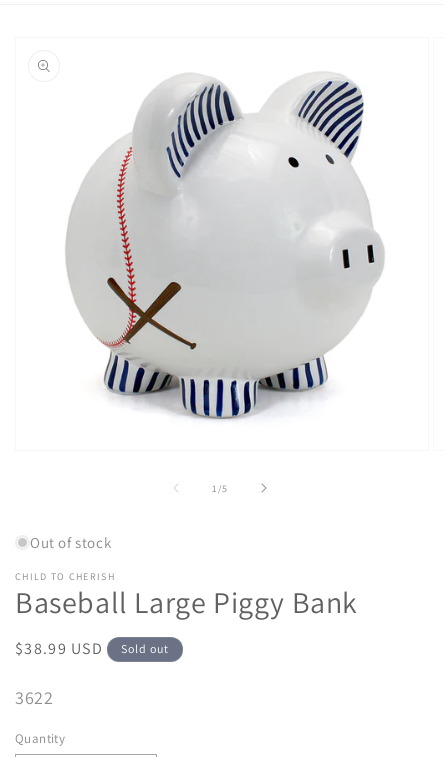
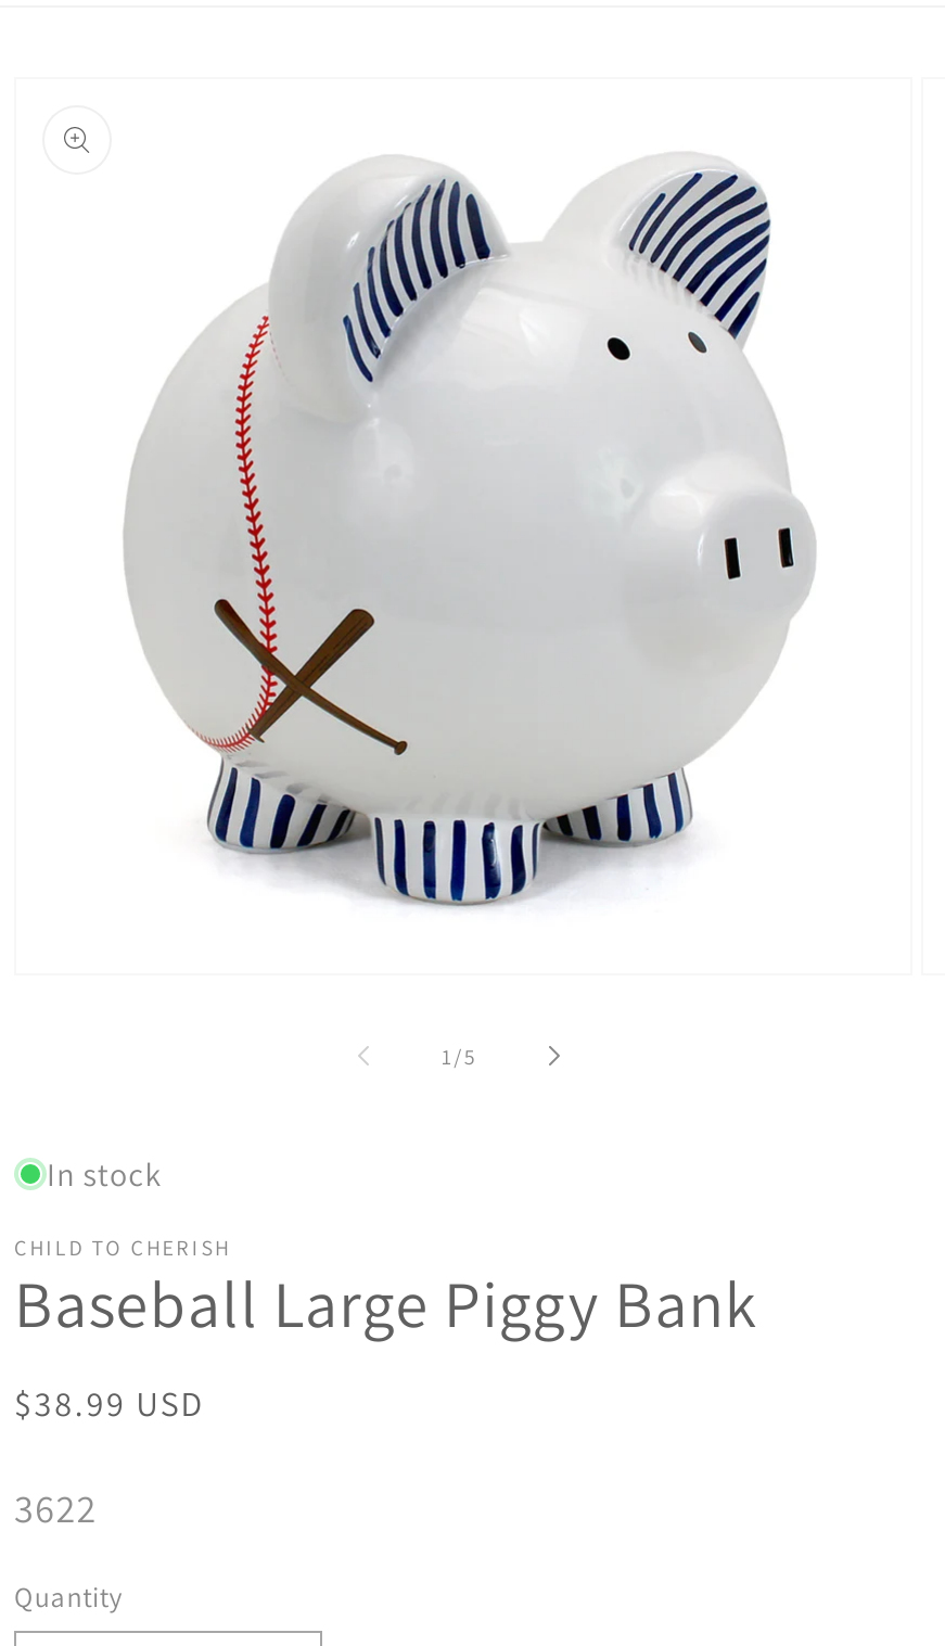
[30,533,111,552] Out of stock -> [47,1153,161,1195] In stock
[121,641,169,656] Sold out -> none

